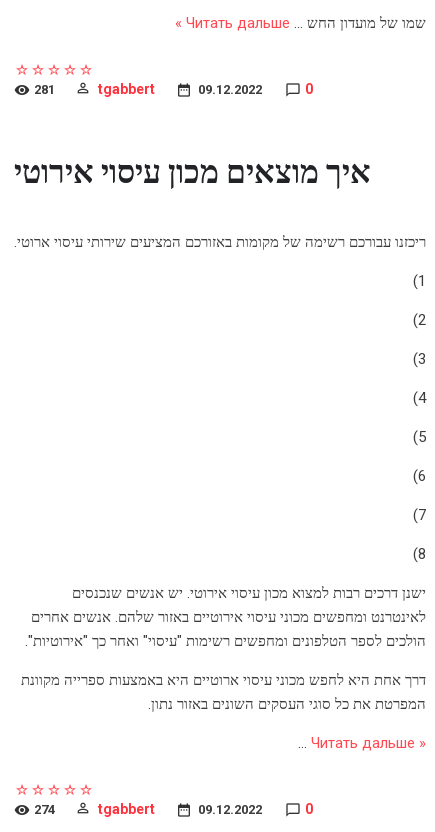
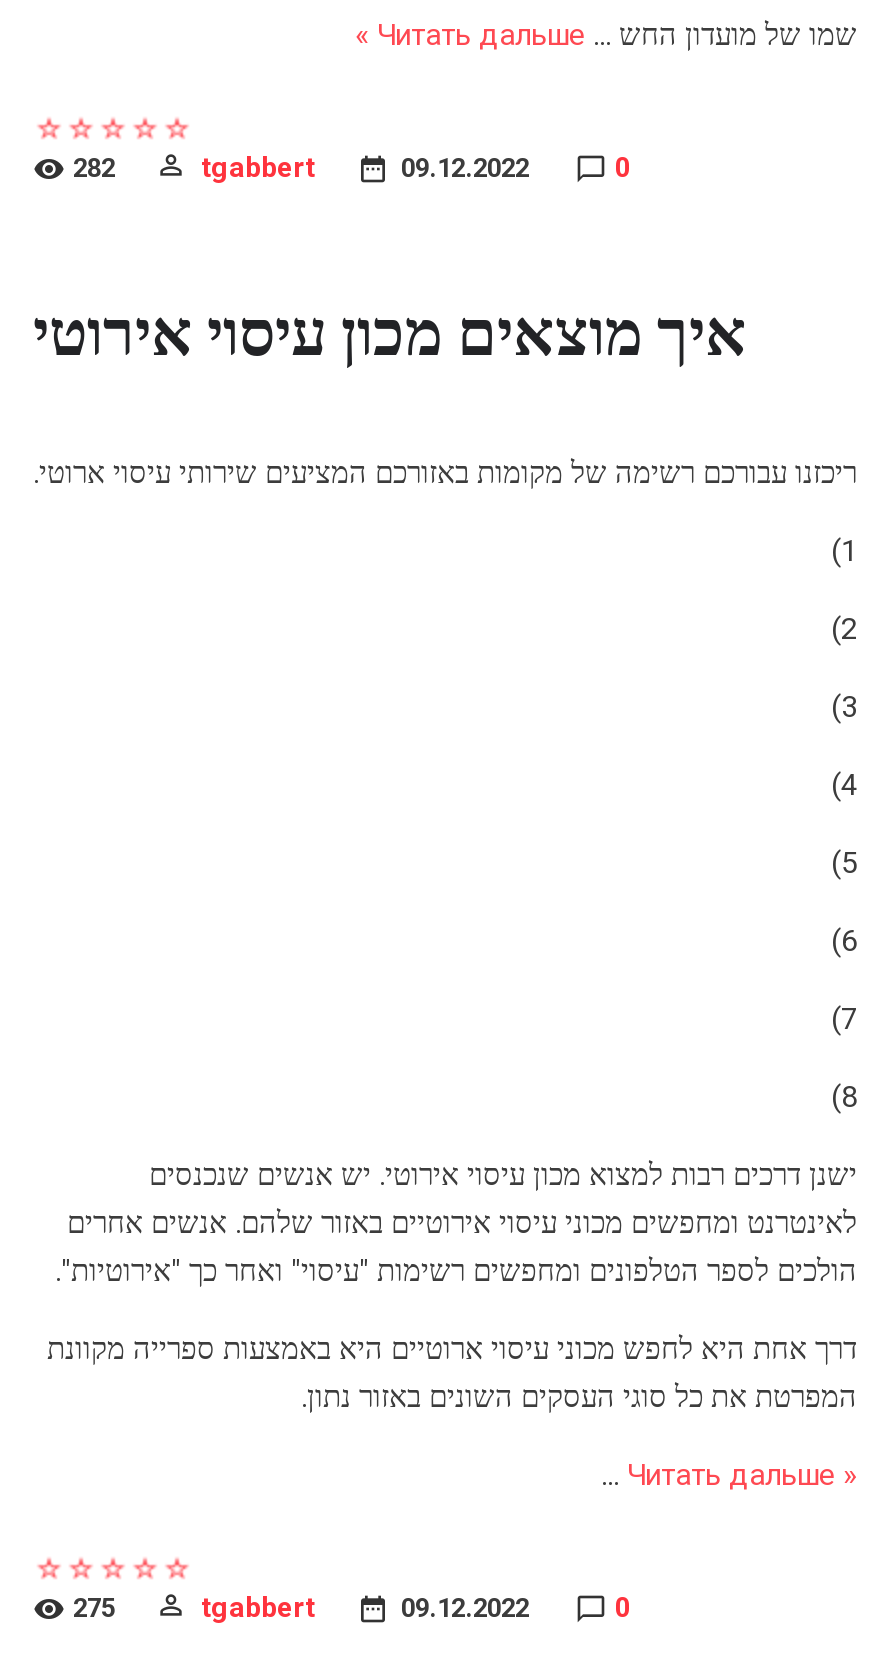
[34,82,55,97] 281 -> [73,153,115,183] 282
[34,802,55,817] 274 -> [73,1593,115,1623] 275

